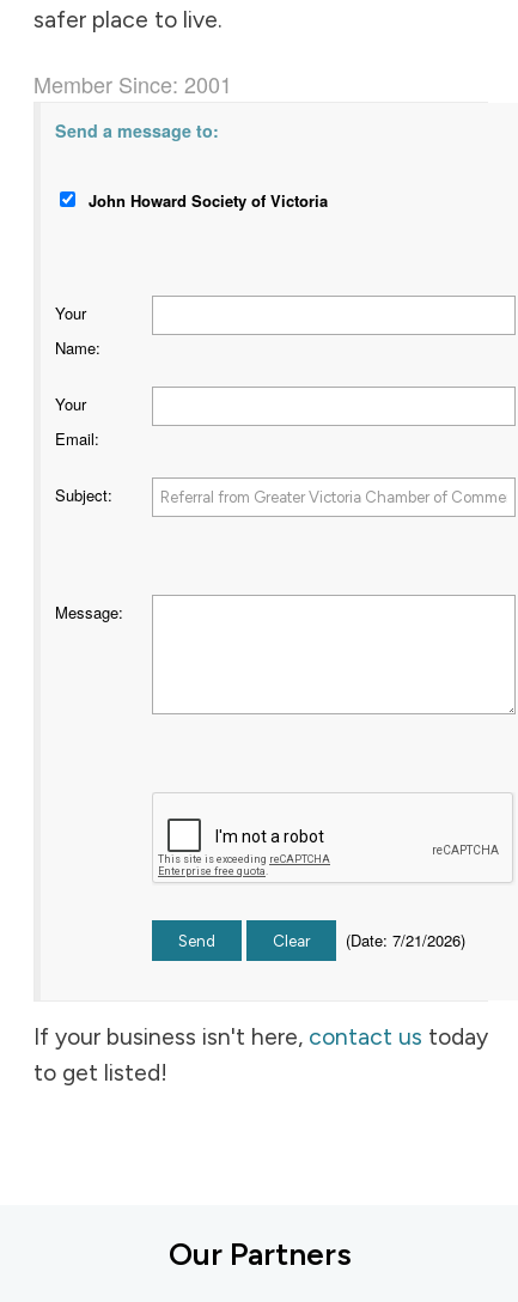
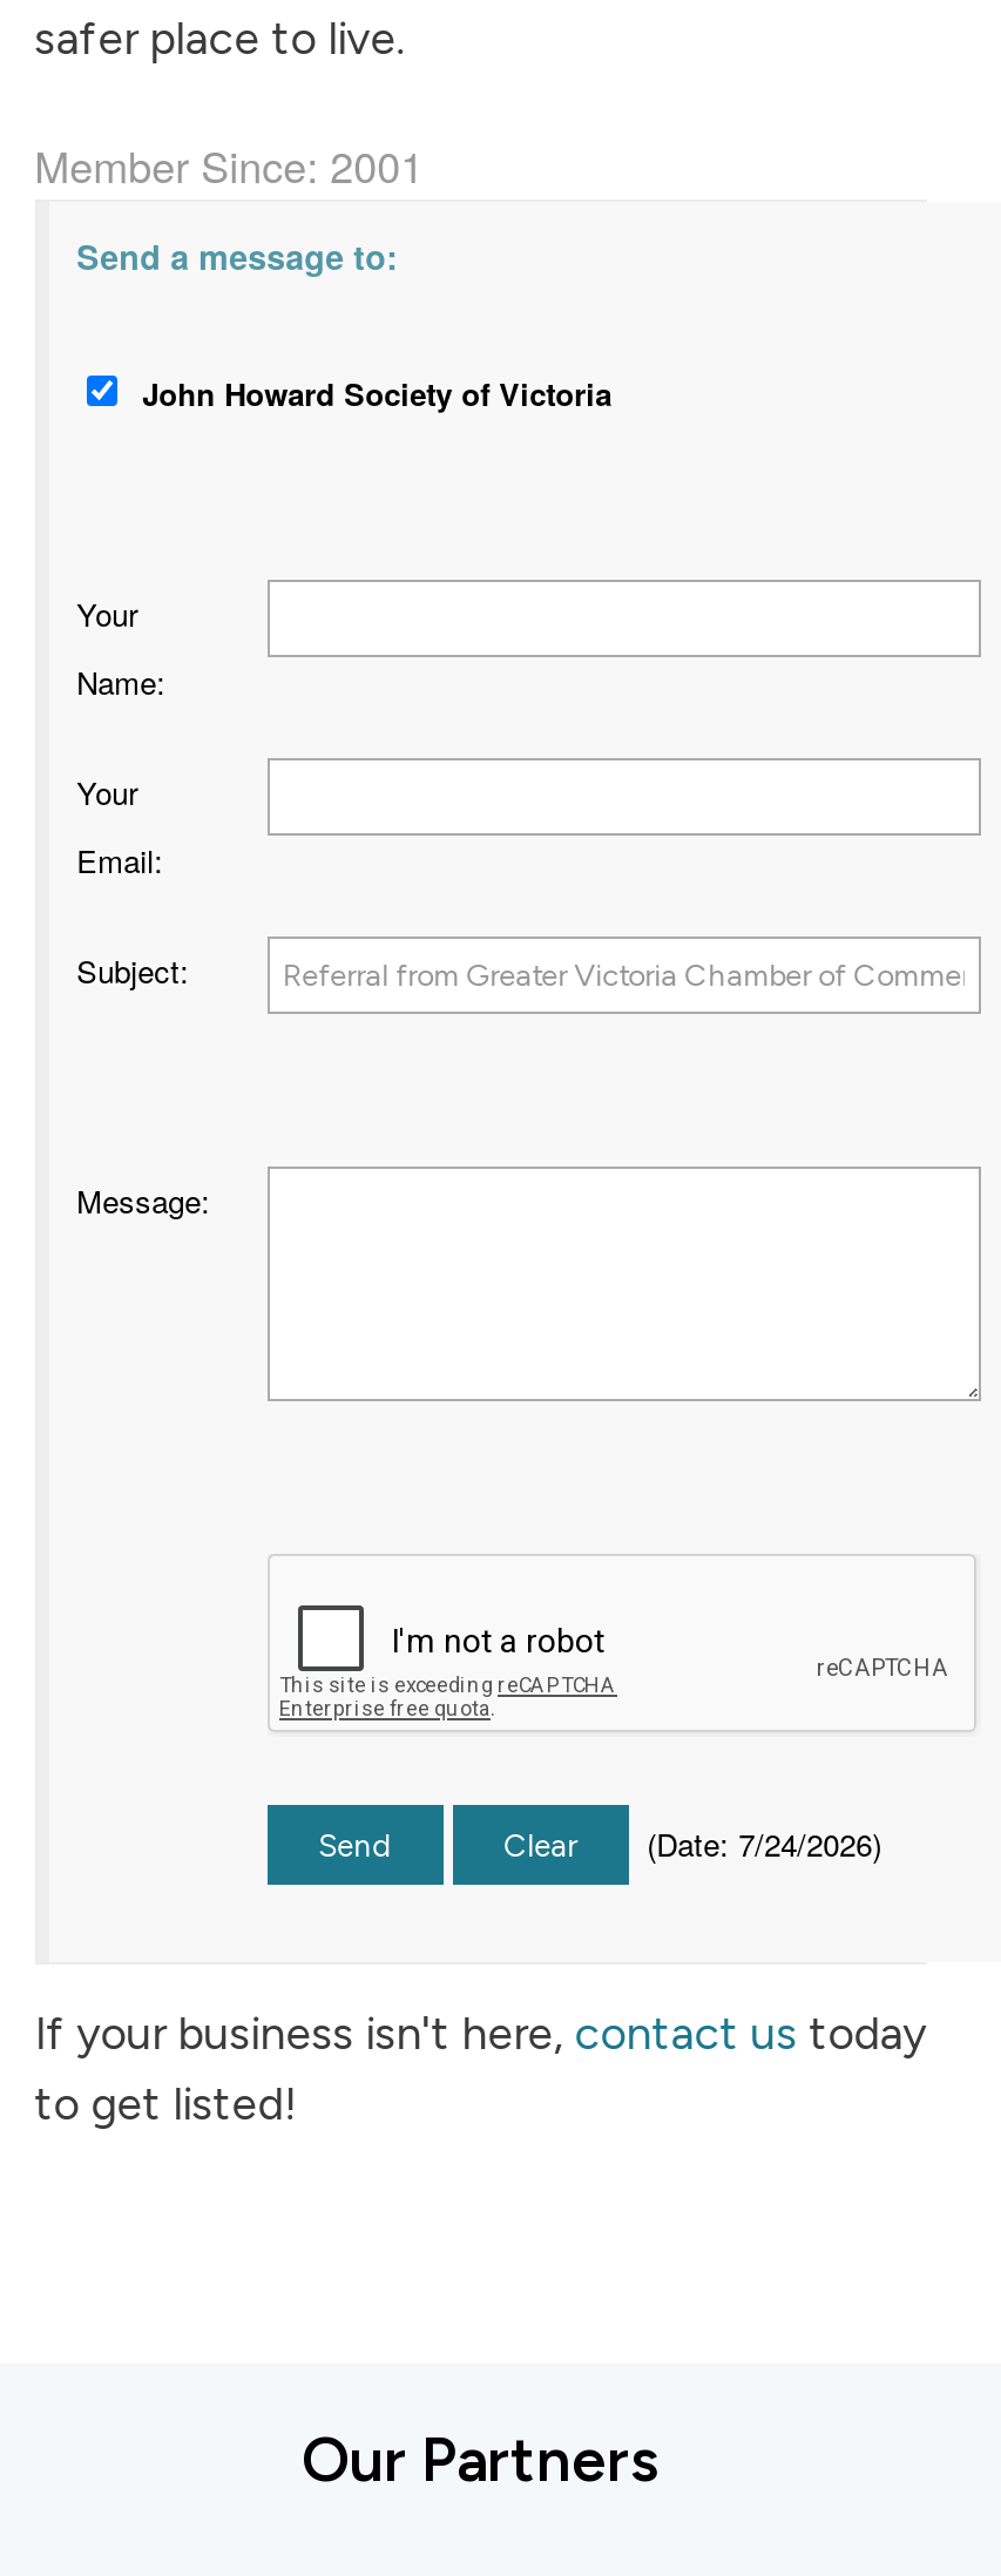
[336,929,465,952] (Date: 7/21/2026) -> [628,1822,882,1867] (Date: 7/24/2026)

